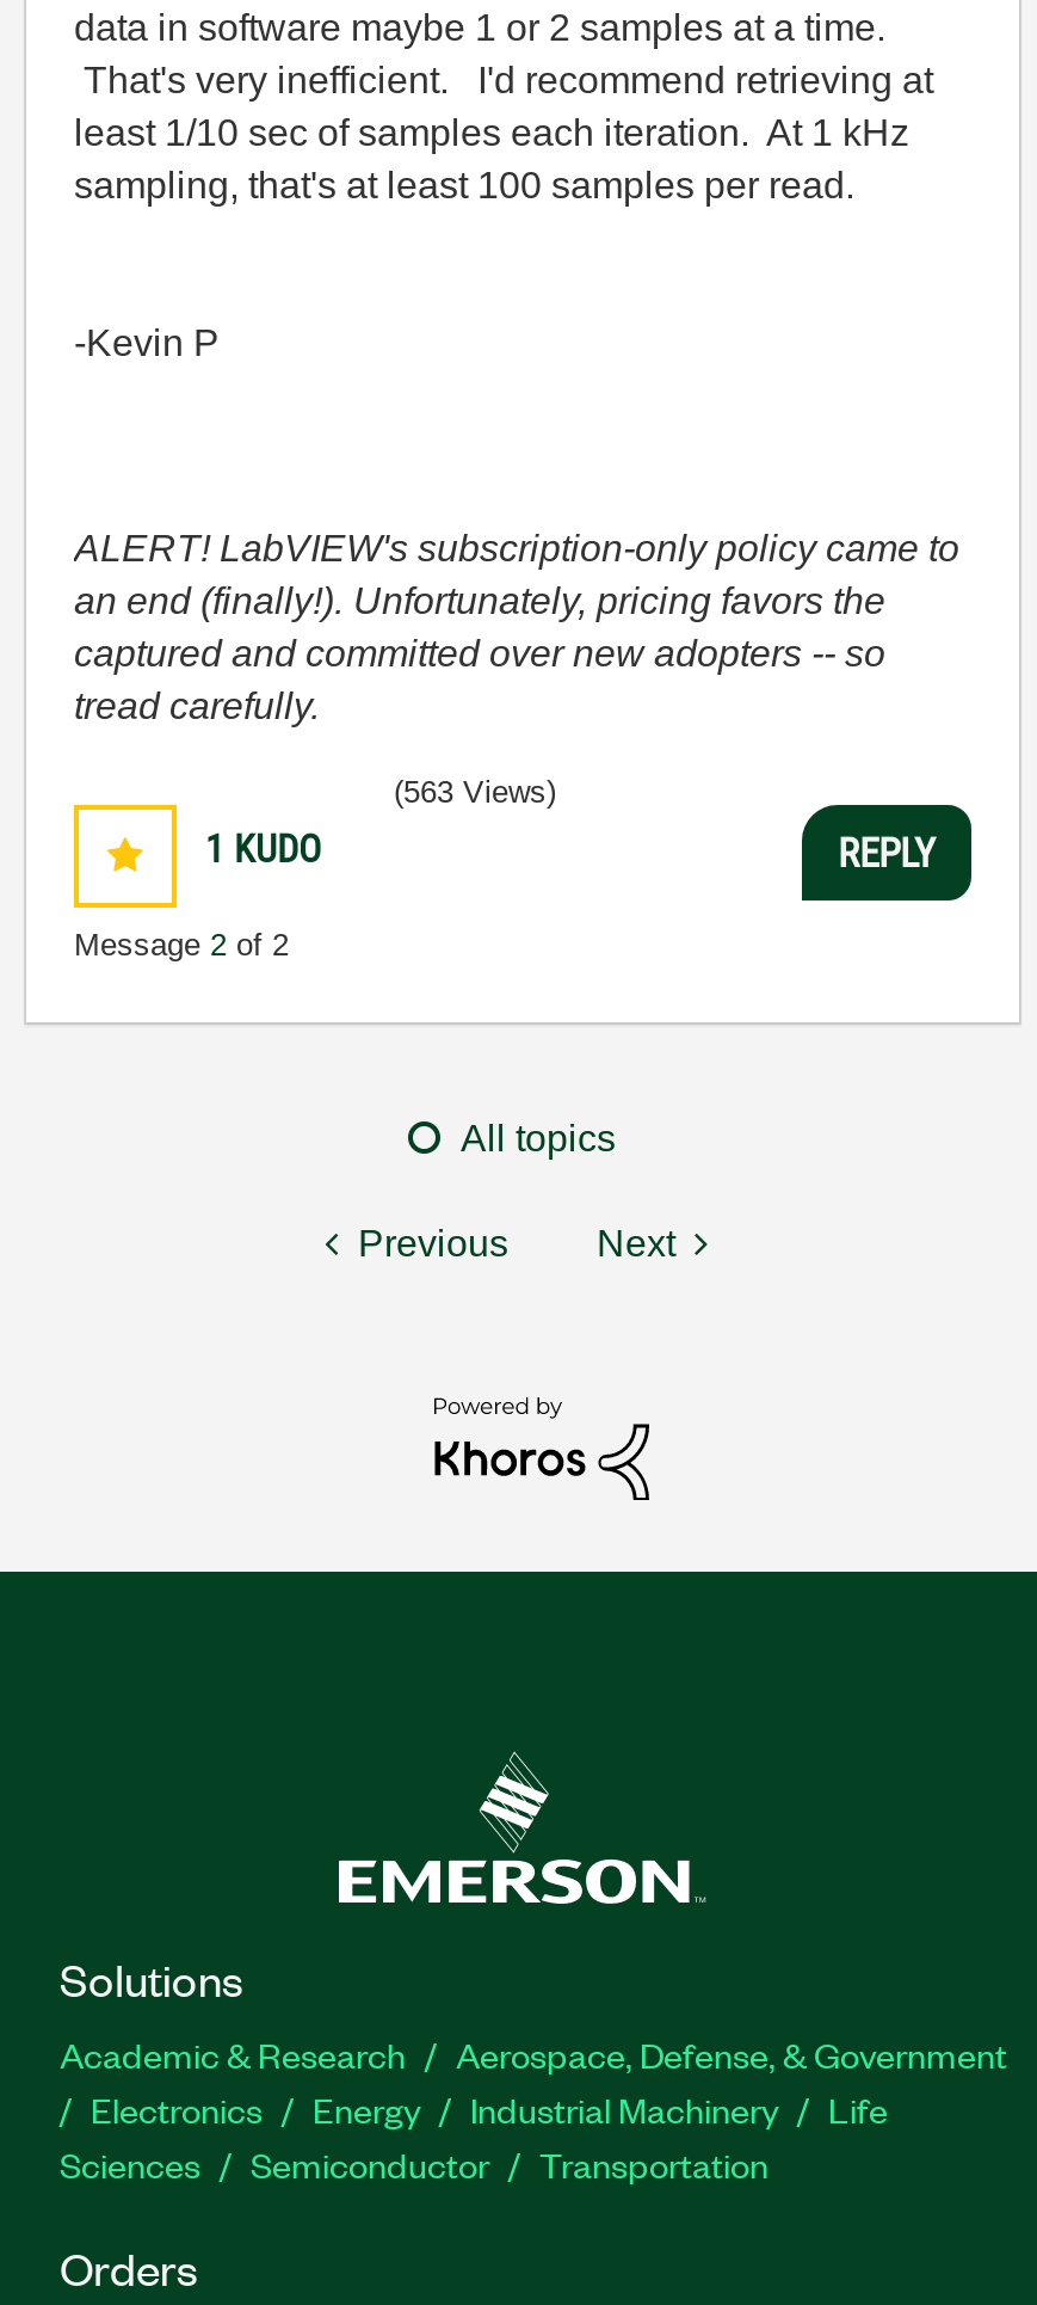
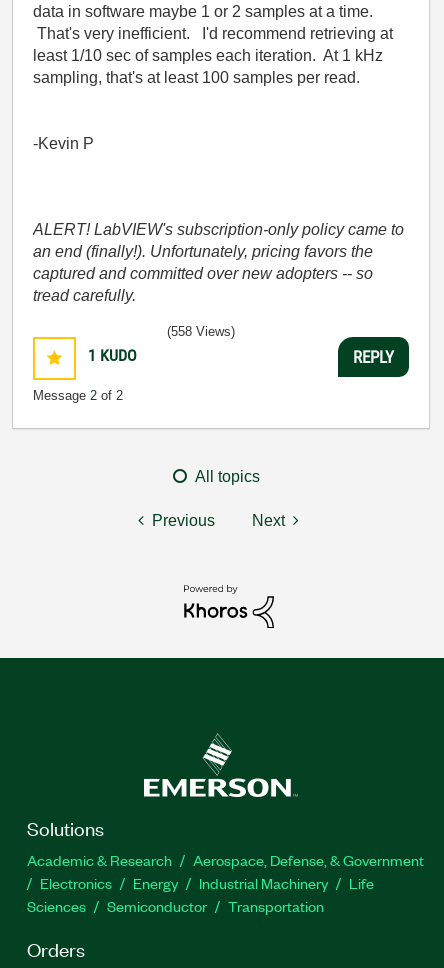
[394,774,556,810] (563 Views) -> [167,324,235,339] (558 Views)

